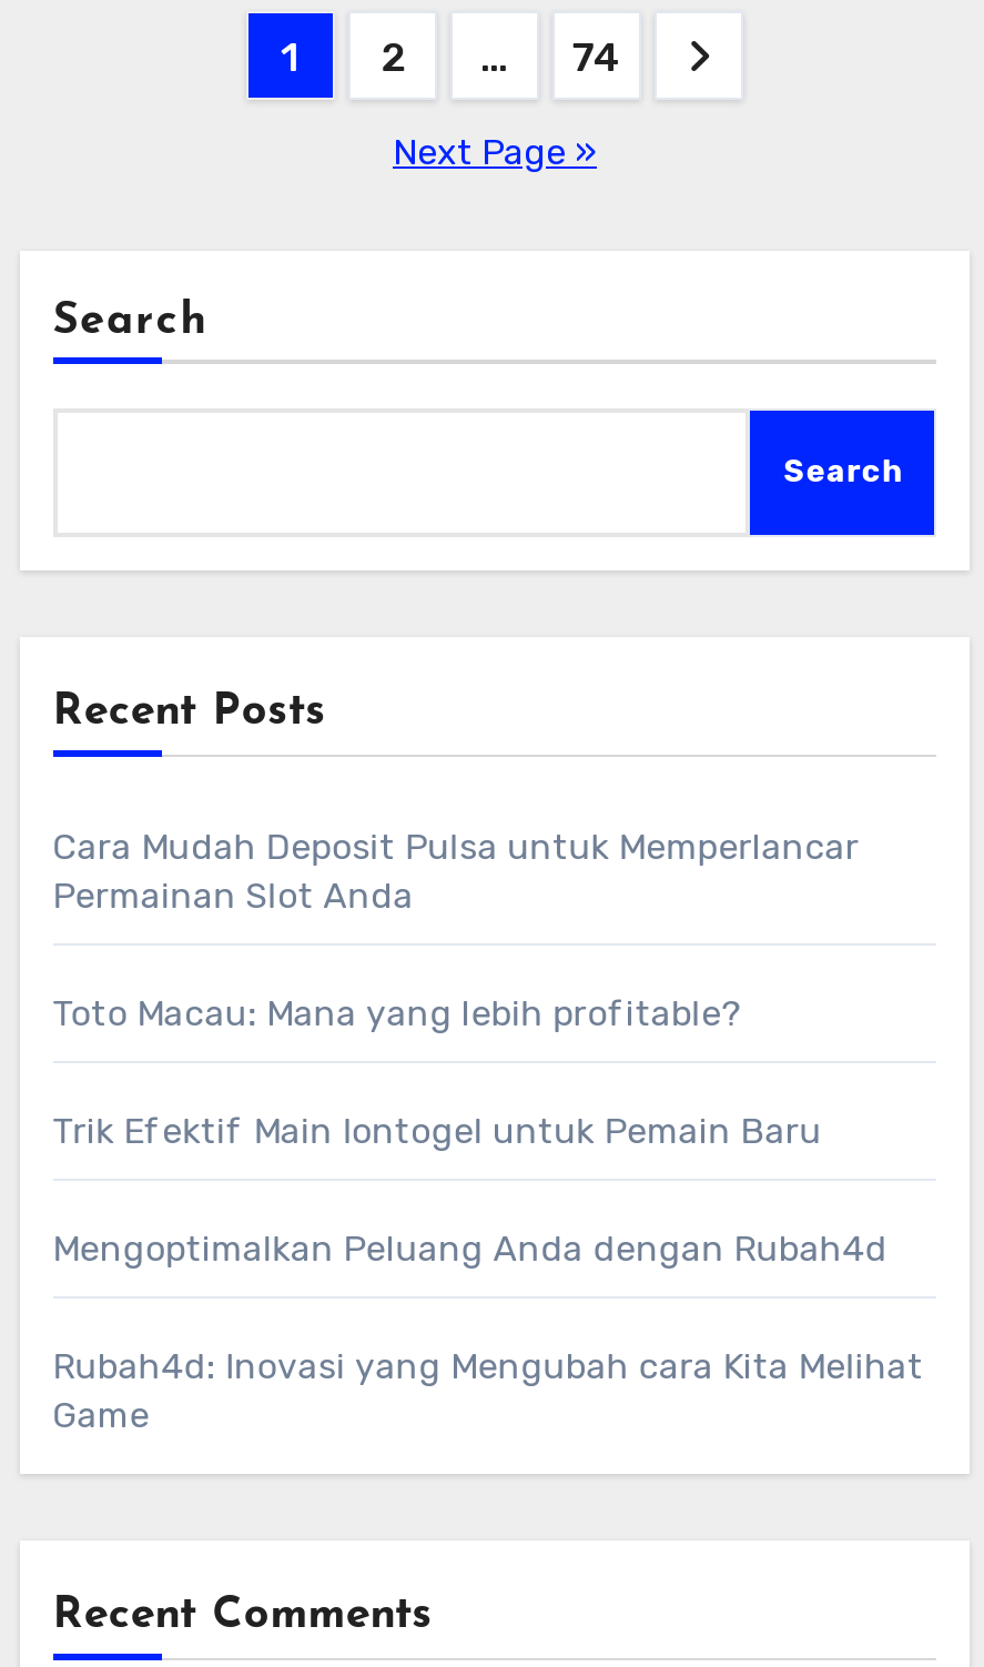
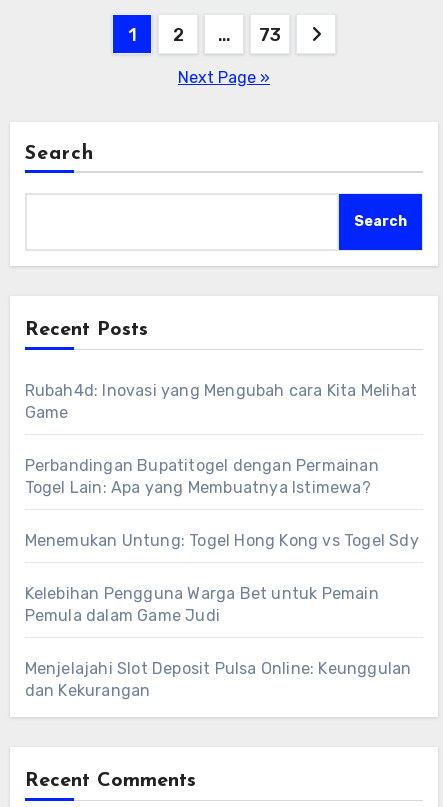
[572,33,621,82] 74 -> [259,24,281,46] 73
[52,825,887,1269] Cara Mudah Deposit Pulsa untuk Memperlancar | Permainan Slot Anda | Toto Macau: Mana yang lebih profitable? | Trik Efektif Main Iontogel untuk Pemain Baru | Mengoptimalkan Peluang Anda dengan Rubah4d -> none
moved [52,1345,923,1436] -> [25,381,417,422]: Rubah4d: Inovasi yang Mengubah cara Kita Melihat | Game
none -> [25,456,419,700] Perbandingan Bupatitogel dengan Permainan | Togel Lain: Apa yang Membuatnya Istimewa? | Menemukan Untung: Togel Hong Kong vs Togel Sdy | Kelebihan Pengguna Warga Bet untuk Pemain | Pemula dalam Game Judi | Menjelajahi Slot Deposit Pulsa Online: Keunggulan | dan Kekurangan

